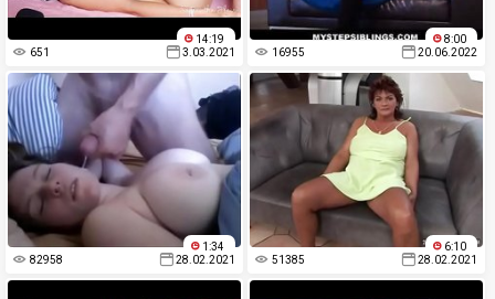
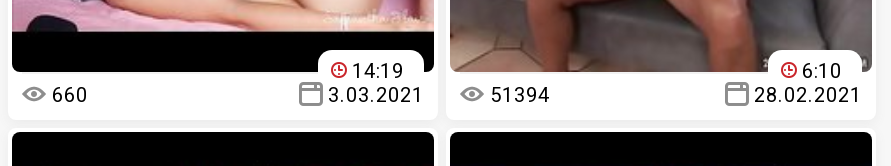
[272,33,477,59] 8:00 | 16955 | 20.06.2022 -> none
[30,46,50,59] 651 -> [52,84,88,106] 660
[7,72,242,266] [image] | 1:34 | 82958 | 28.02.2021 -> none
[251,72,483,206] [image] -> none
[272,254,305,266] 51385 -> [490,84,550,106] 51394

